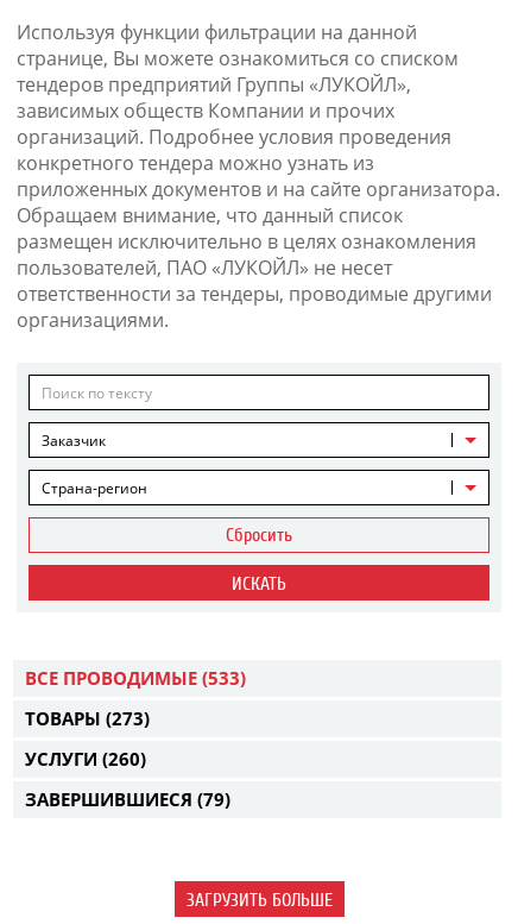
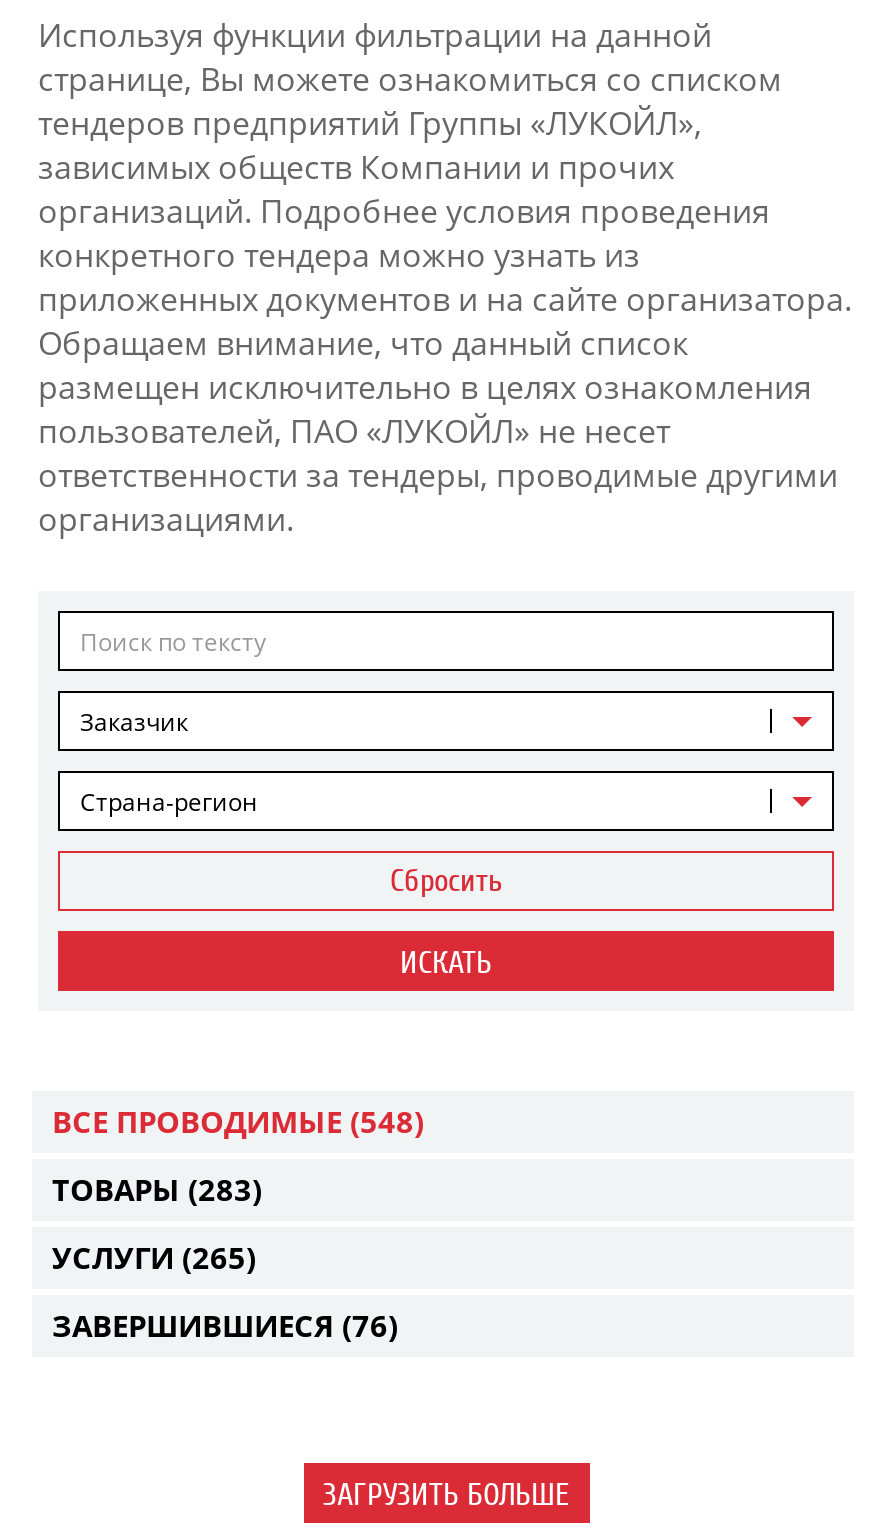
[25,666,246,690] ВСЕ ПРОВОДИМЫЕ (533) -> [52,1101,424,1141] ВСЕ ПРОВОДИМЫЕ (548)
[25,706,150,730] ТОВАРЫ (273) -> [52,1169,262,1209] ТОВАРЫ (283)
[25,747,146,771] УСЛУГИ (260) -> [52,1237,256,1277] УСЛУГИ (265)
[25,787,230,811] ЗАВЕРШИВШИЕСЯ (79) -> [52,1305,398,1345] ЗАВЕРШИВШИЕСЯ (76)

